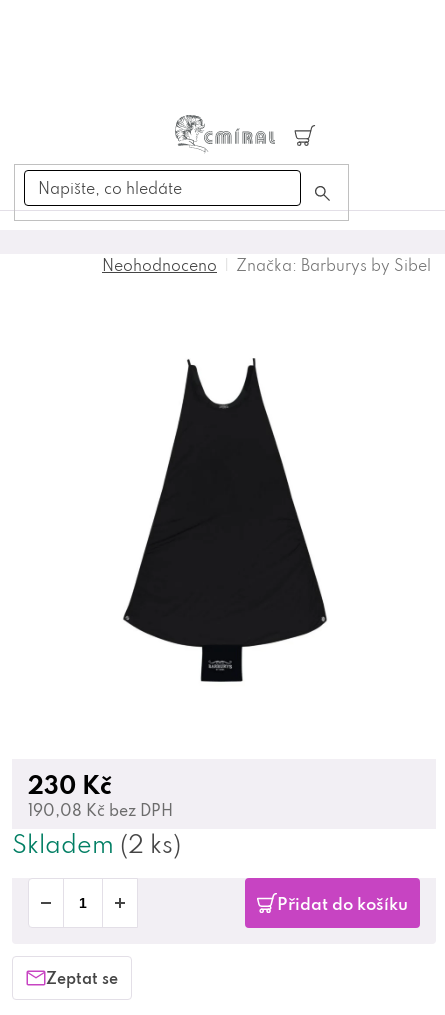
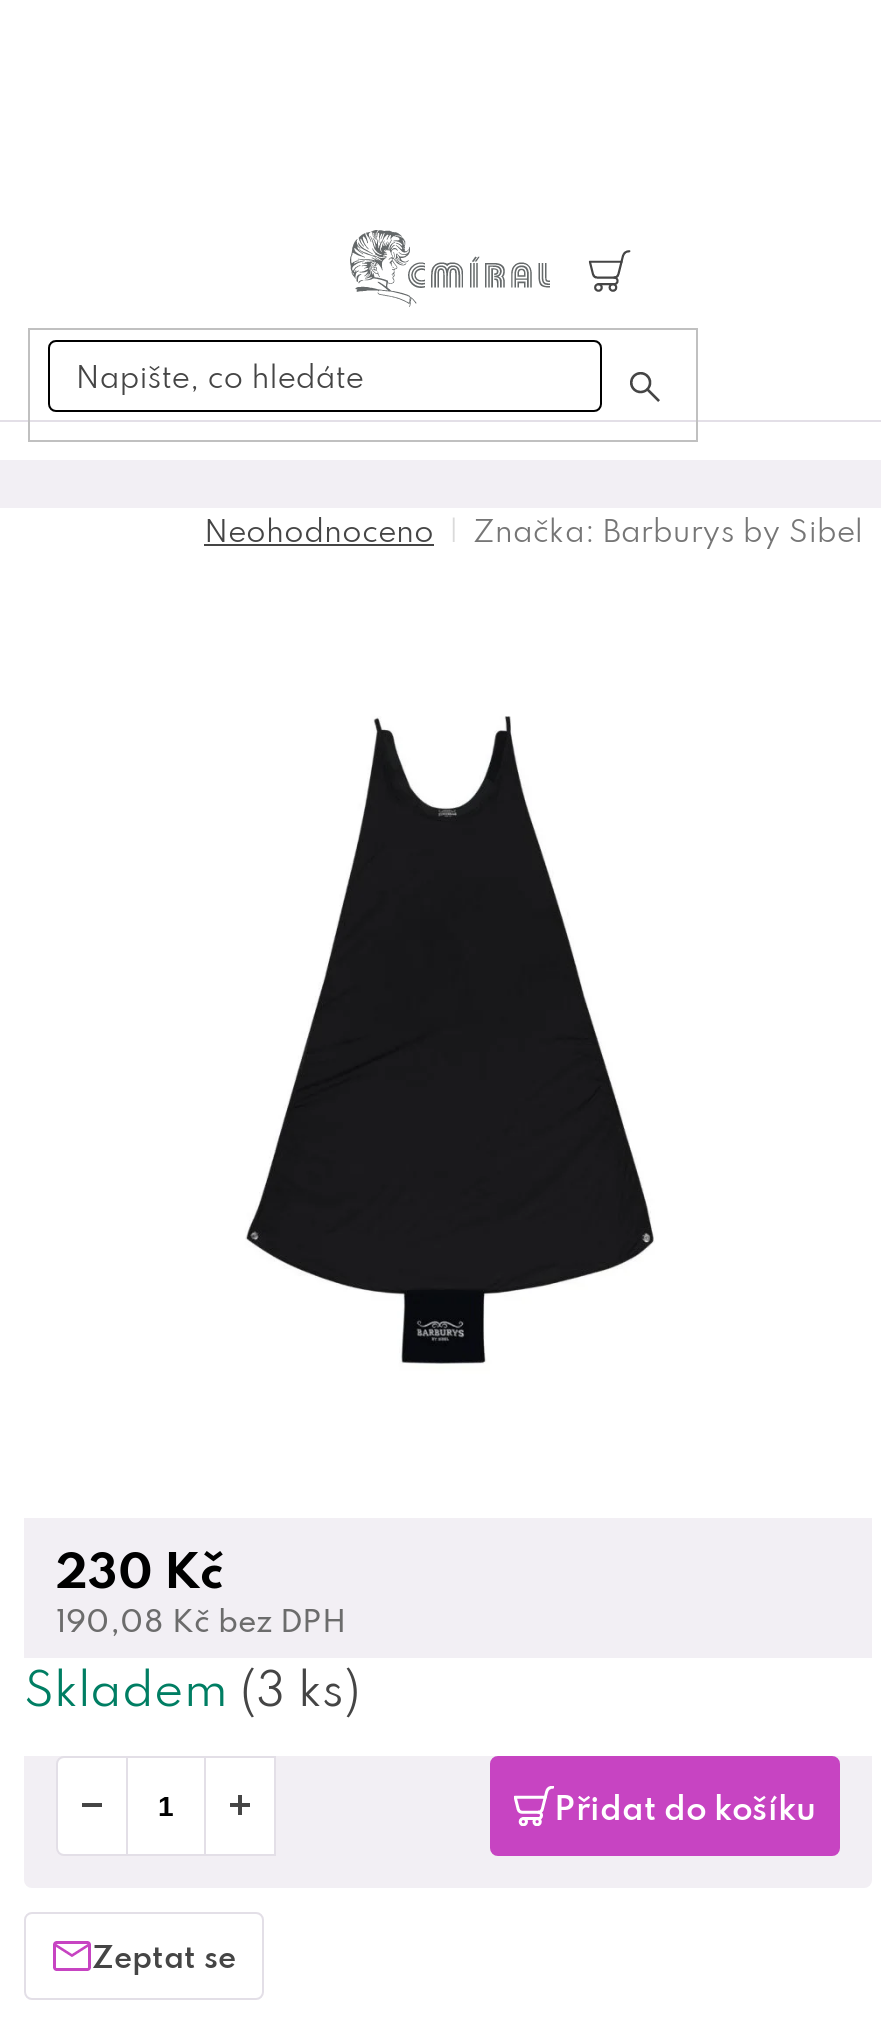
[12,828,181,860] Skladem (2 ks) -> [24,1656,360,1720] Skladem (3 ks)

